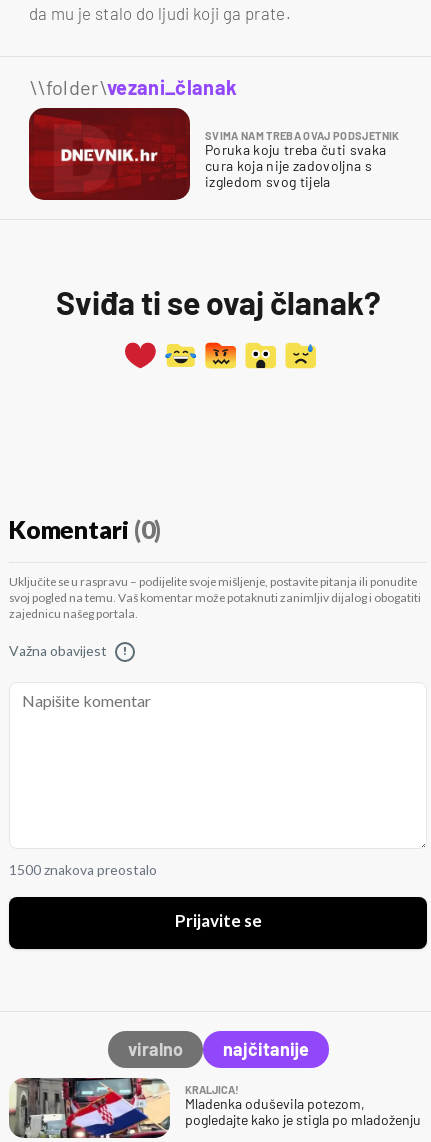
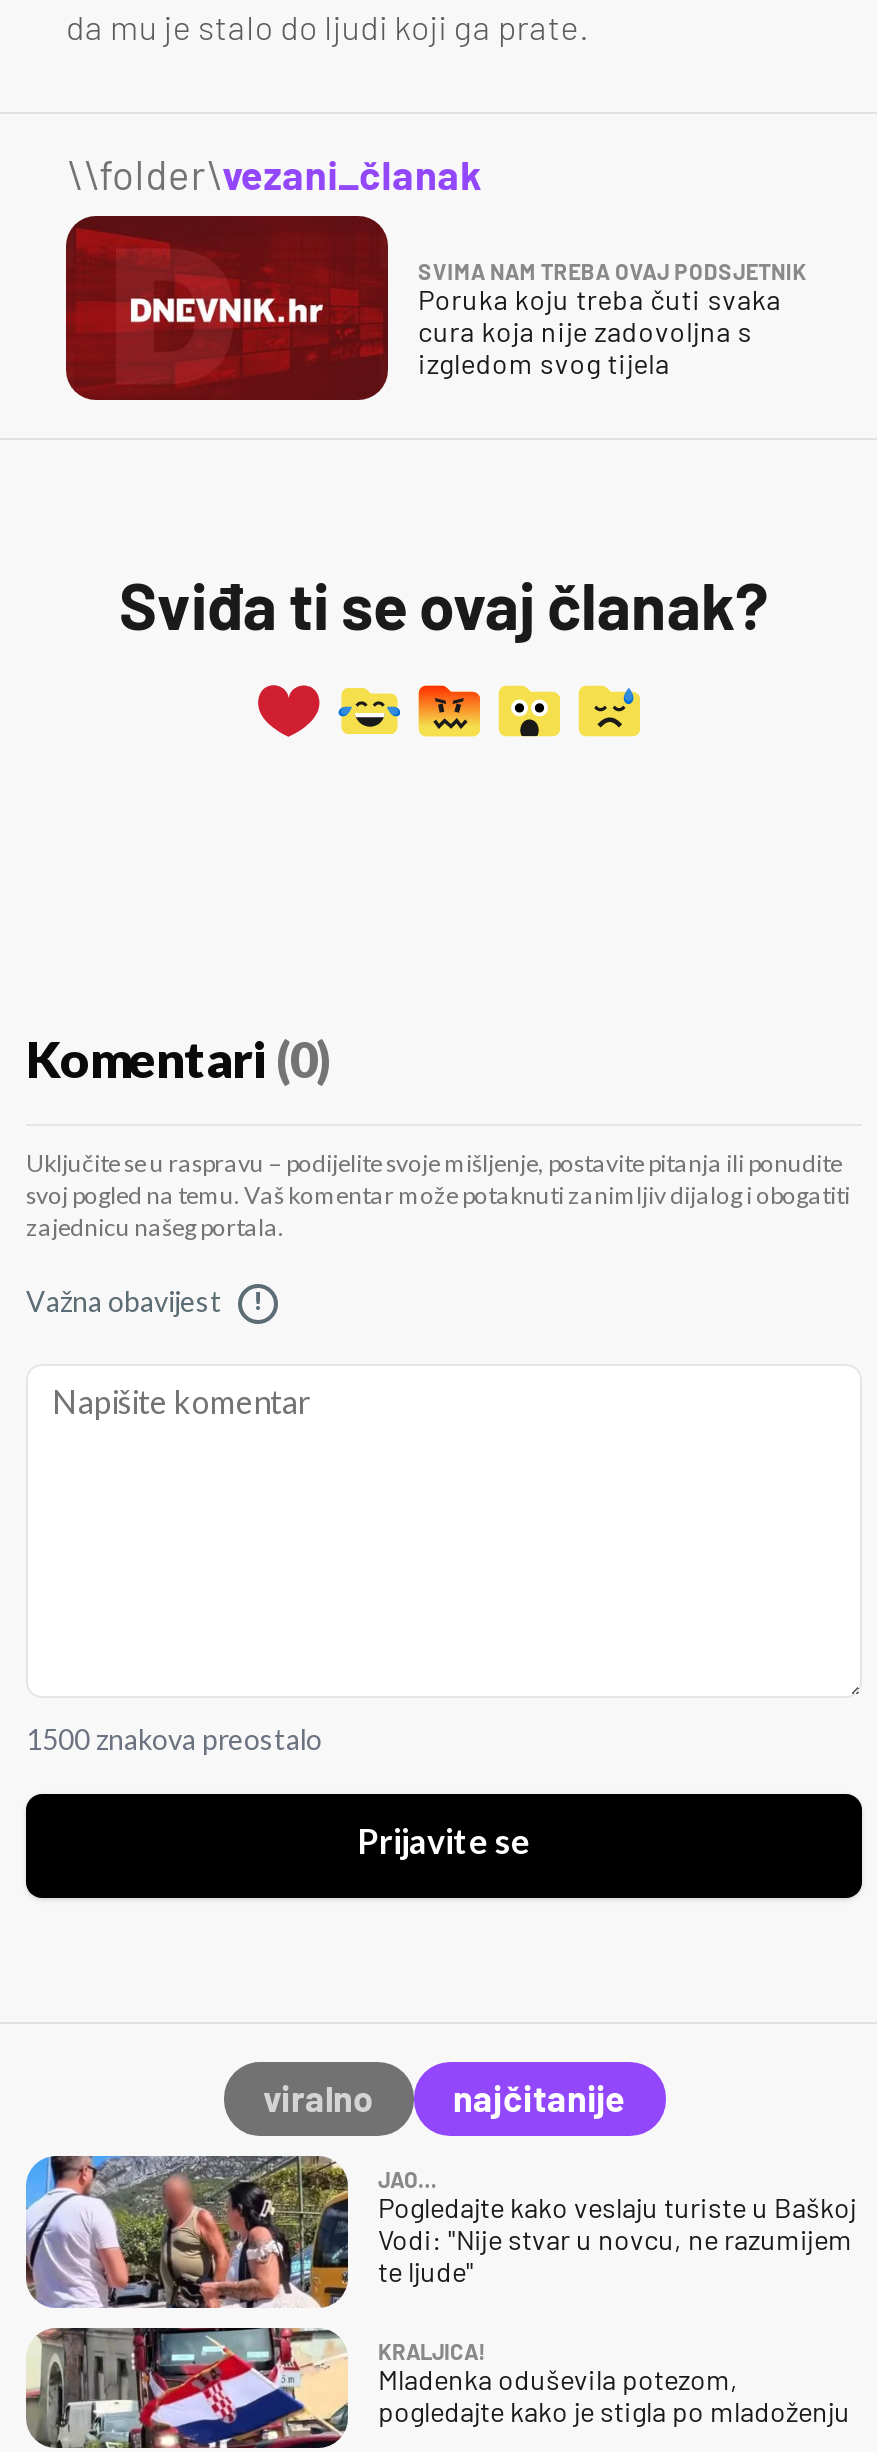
none -> [24,2154,856,2310] [image] | JAO… | Pogledajte kako veslaju turiste u Baškoj | Vodi: "Nije stvar u novcu, ne razumijem | te ljude"

